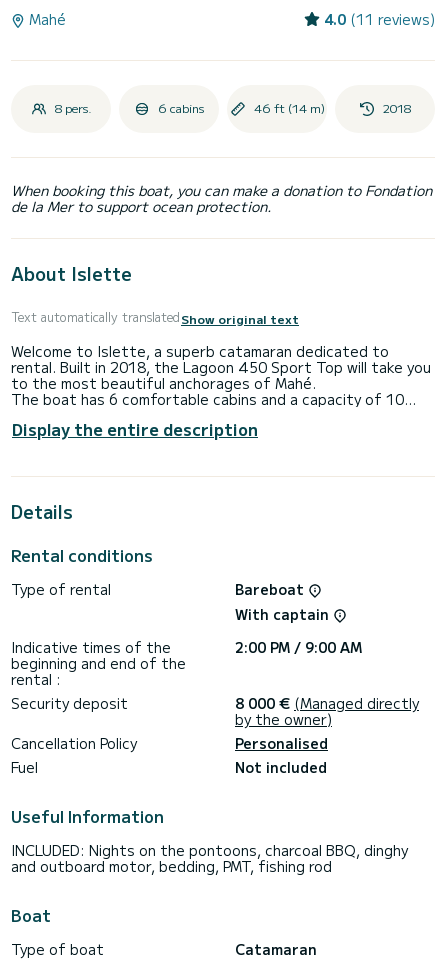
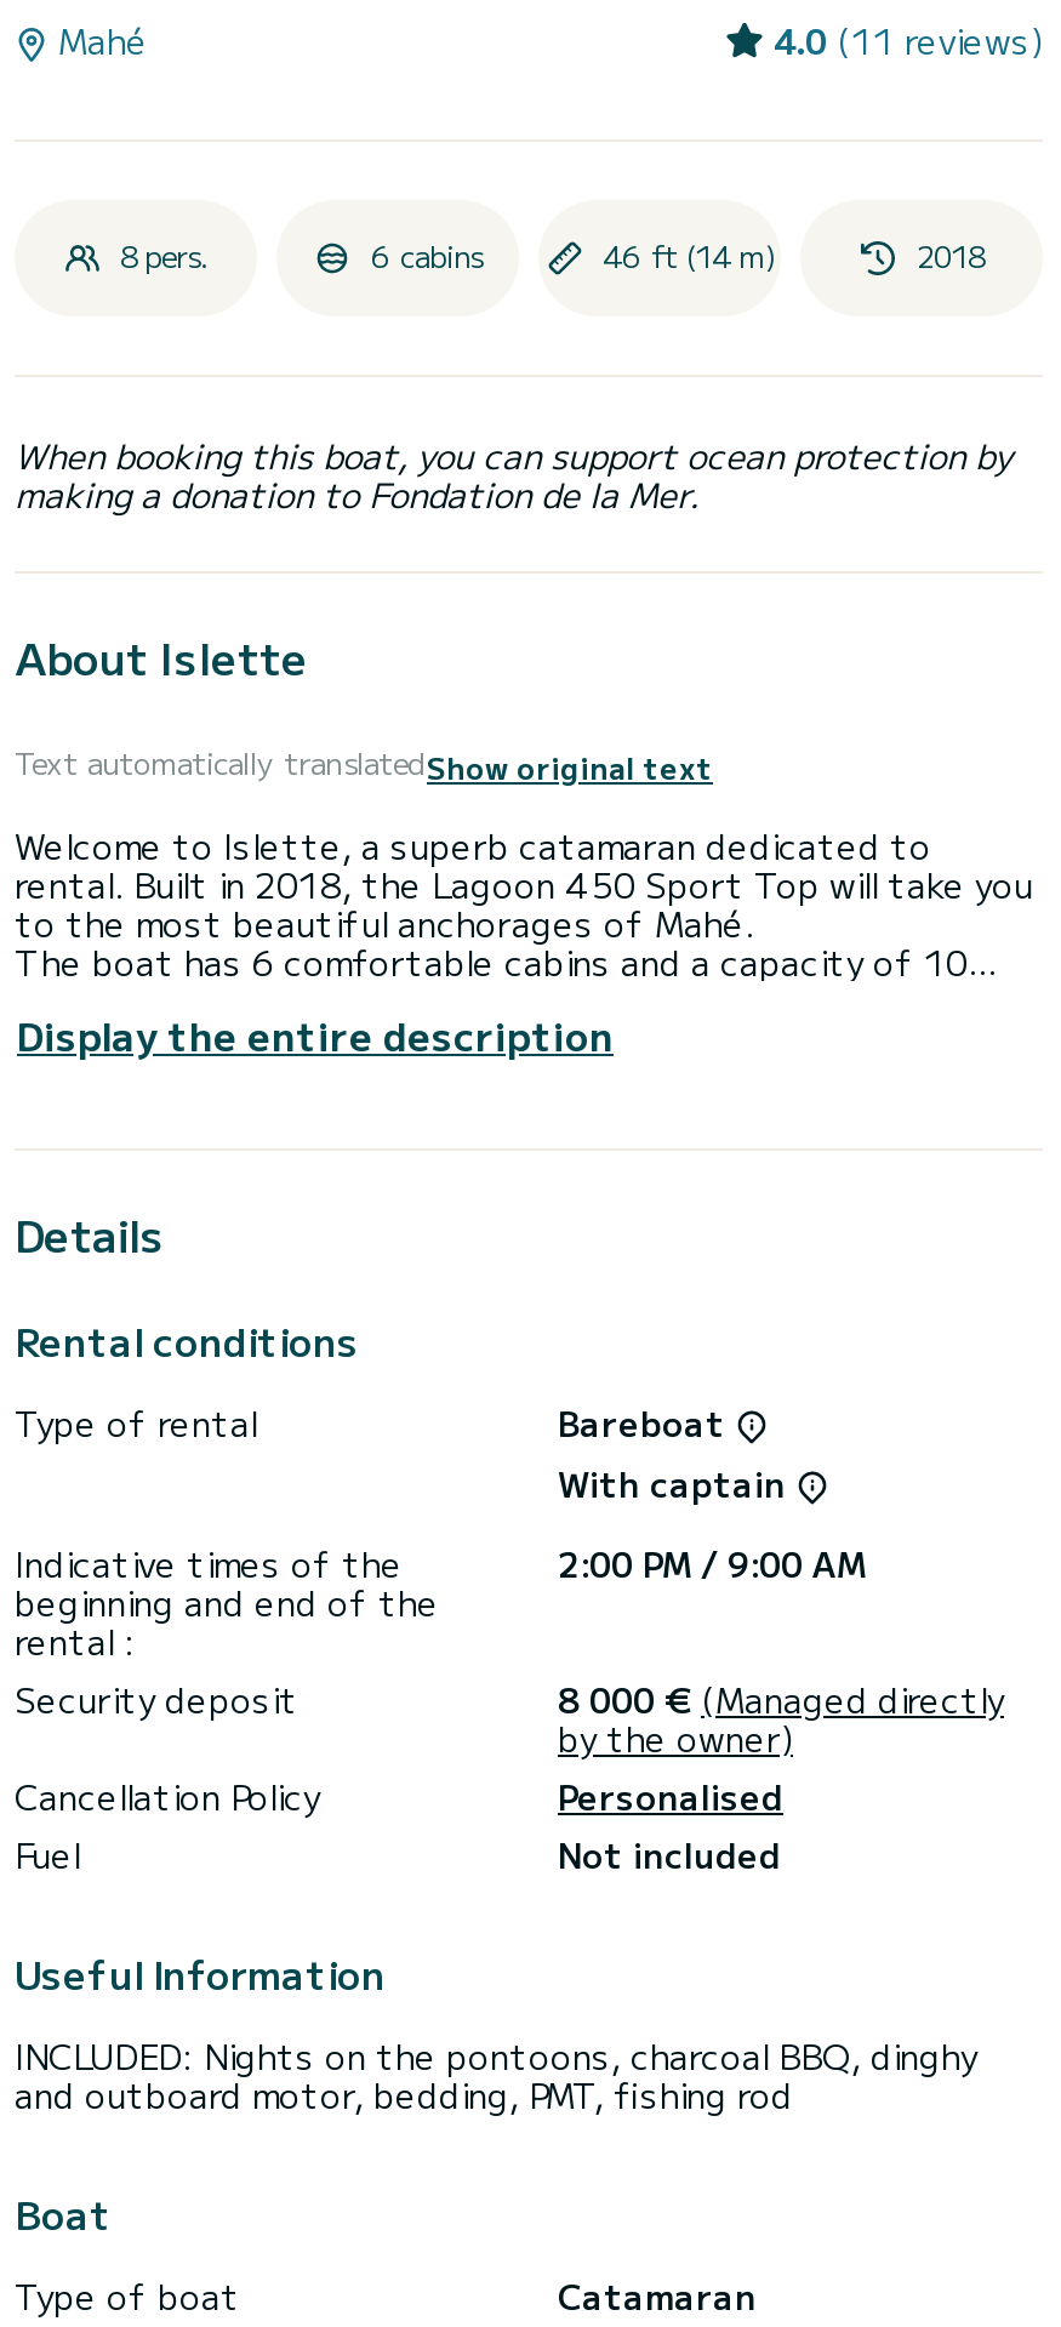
[11,180,432,216] When booking this boat, you can make a donation to Fondation | de la Mer to support ocean protection. -> [15,431,1011,519] When booking this boat, you can support ocean protection by | making a donation to Fondation de la Mer.

